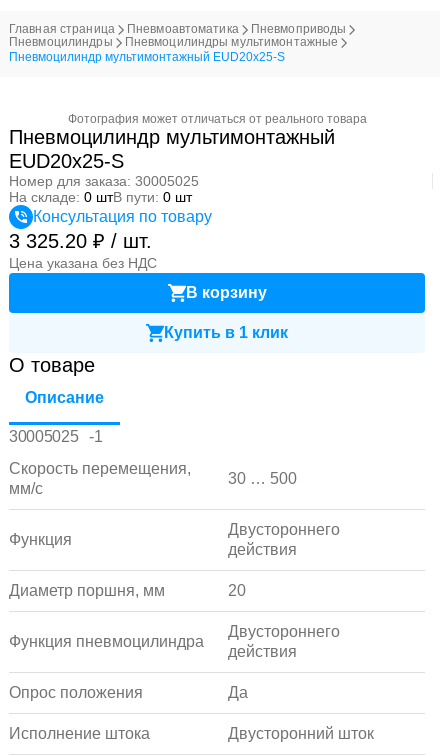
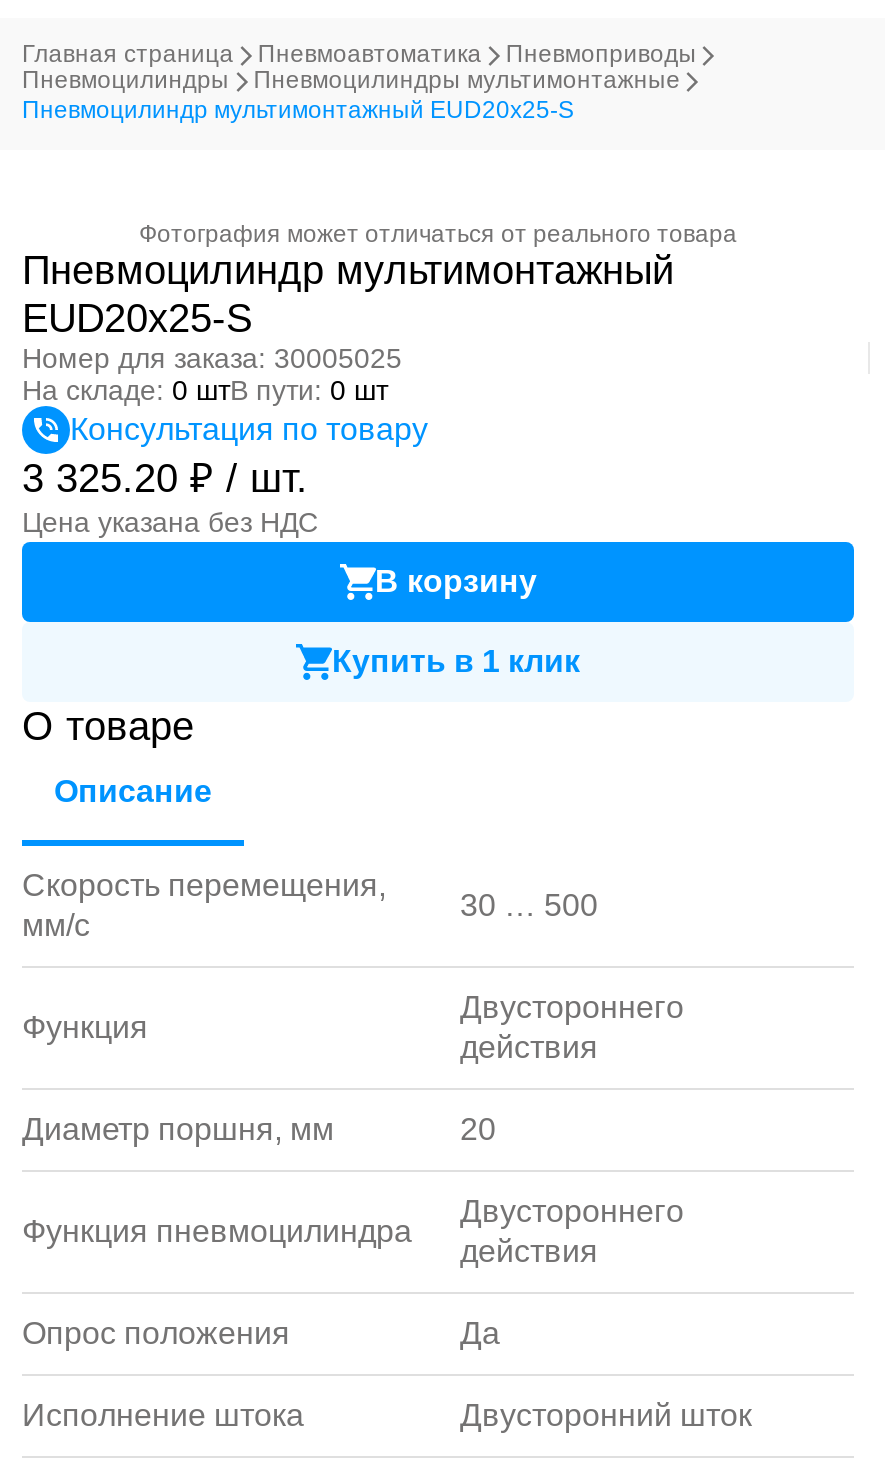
[9,428,103,445] 30005025 -1 -> none

